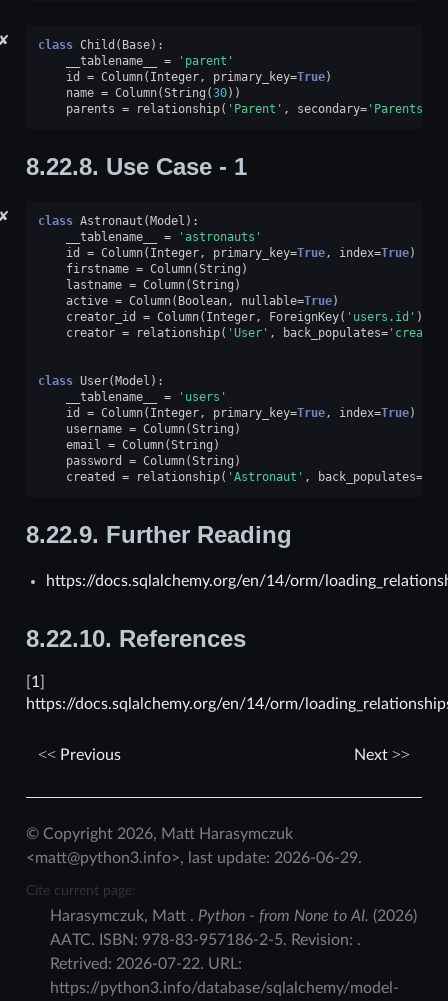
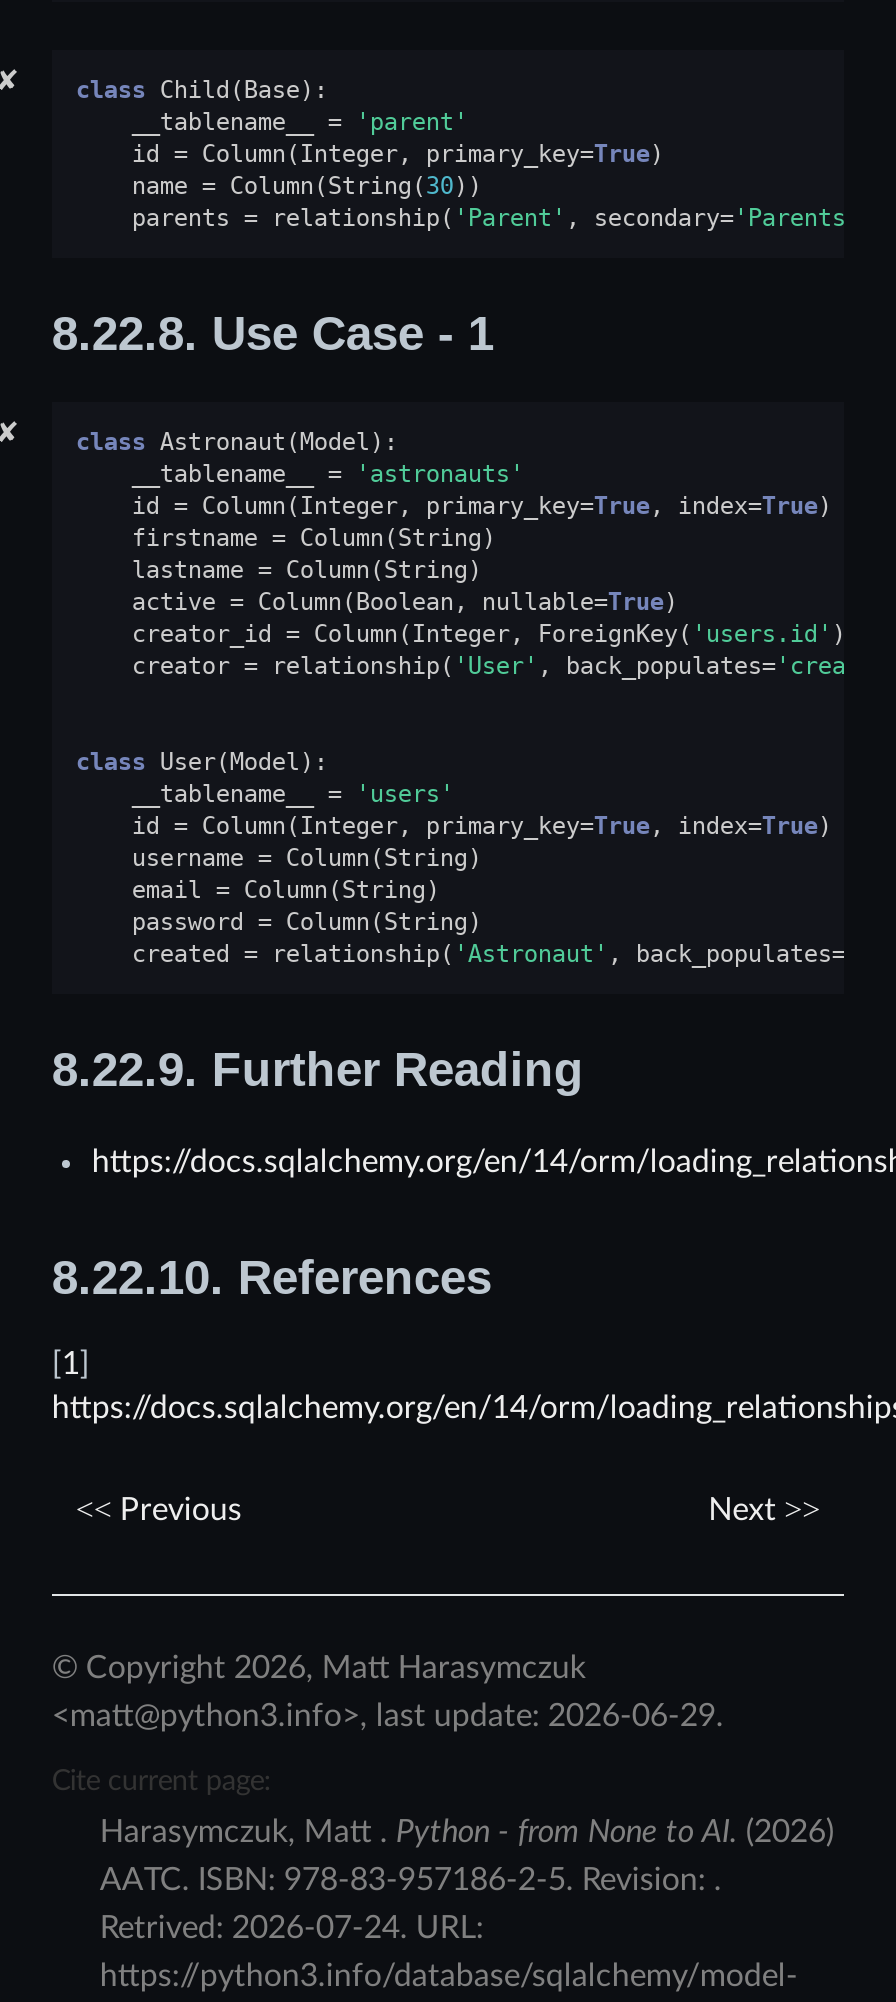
[50,956,242,972] Retrived: 2026-07-22. URL: -> [100,1913,484,1945] Retrived: 2026-07-24. URL:

